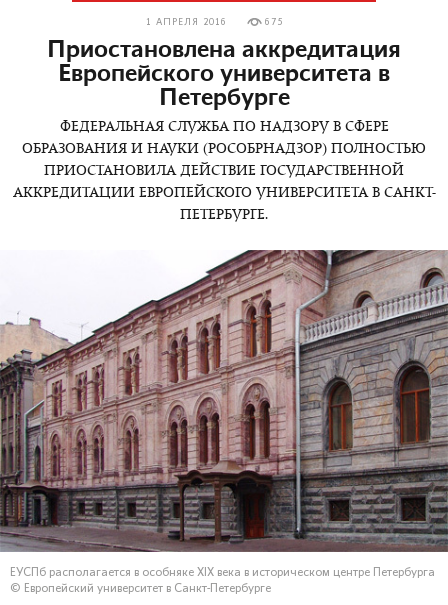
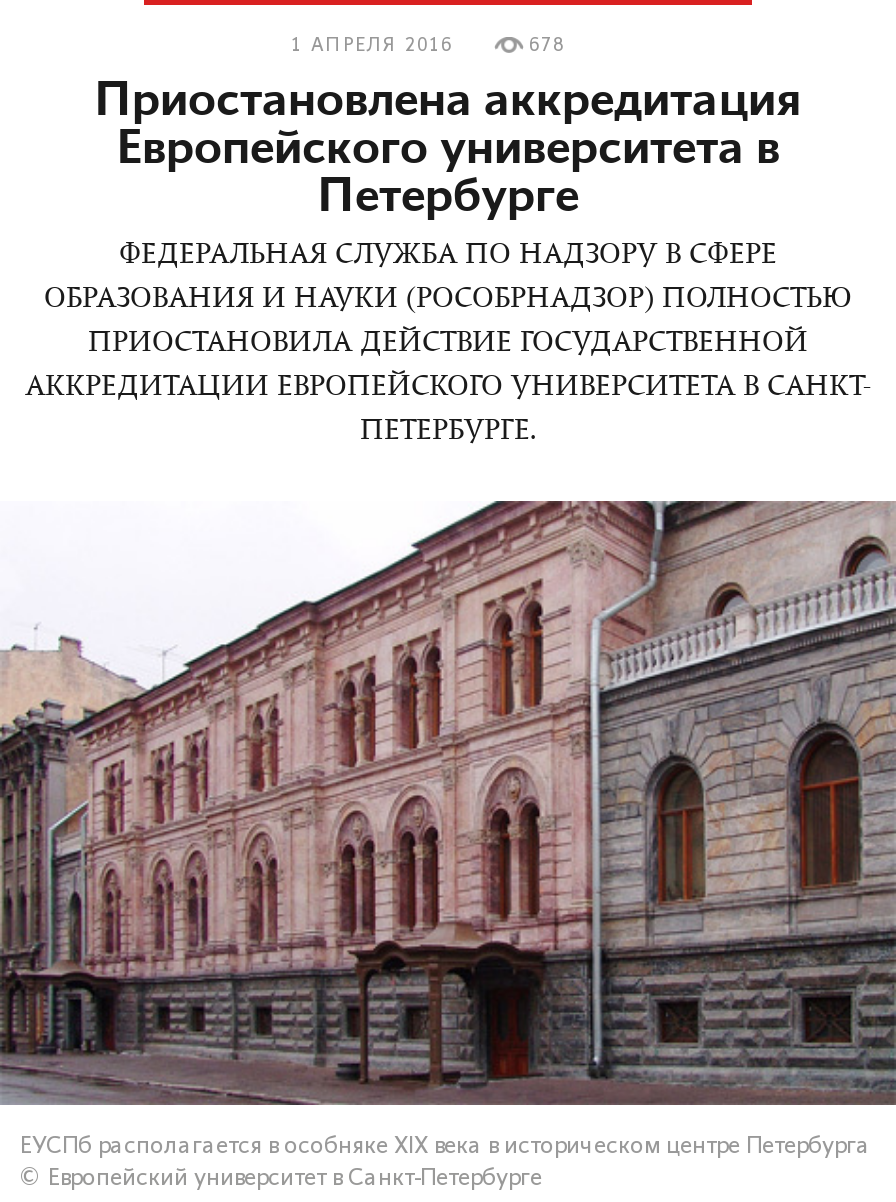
[264,17,282,28] 675 -> [529,35,565,57] 678

